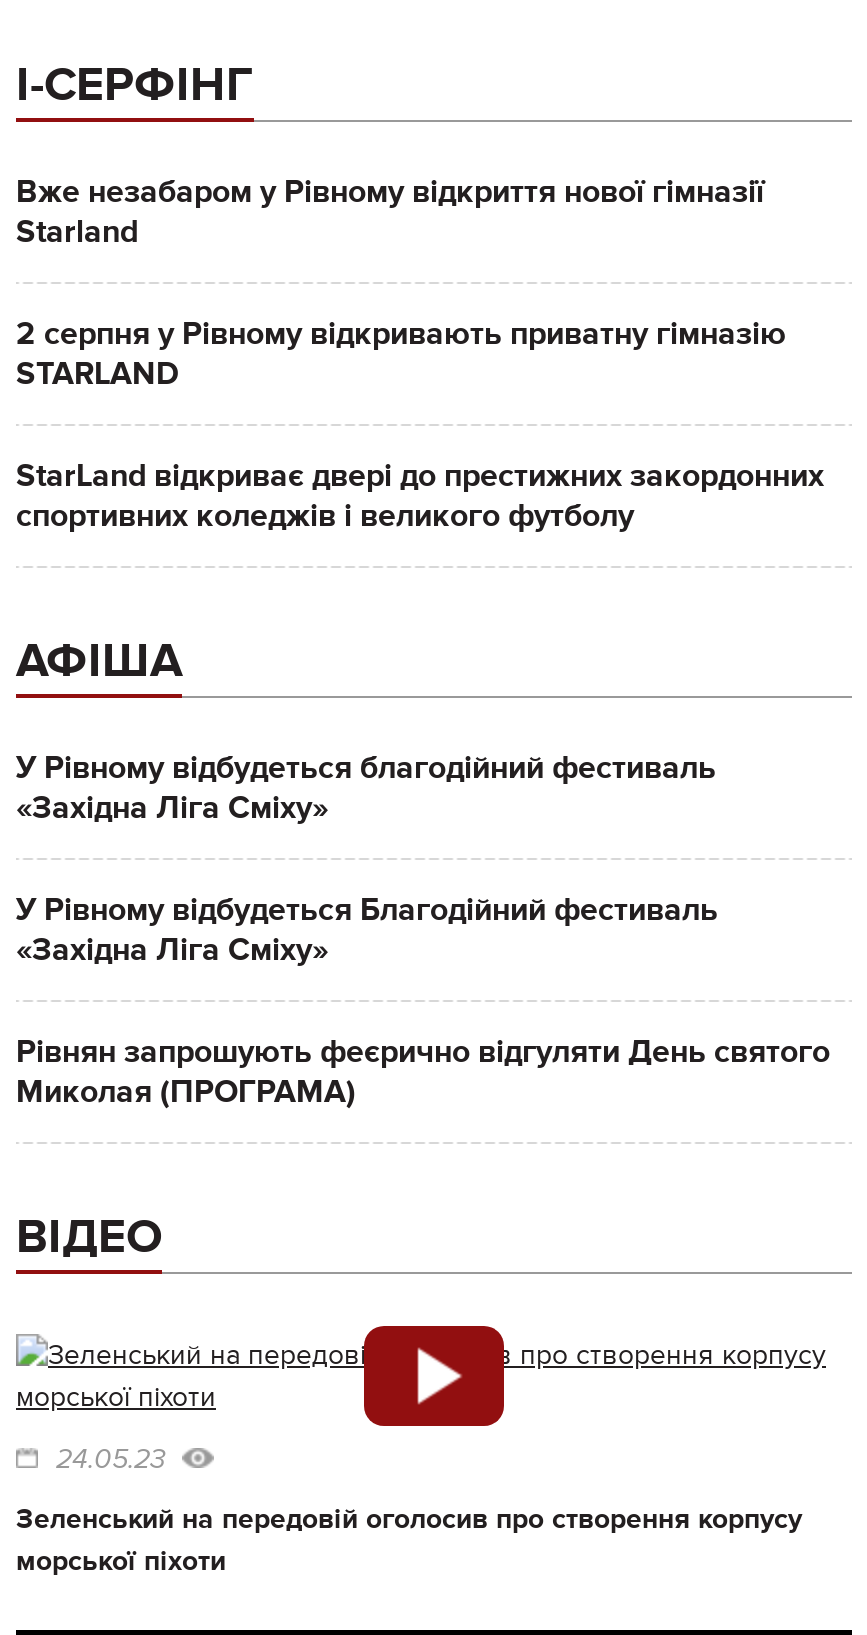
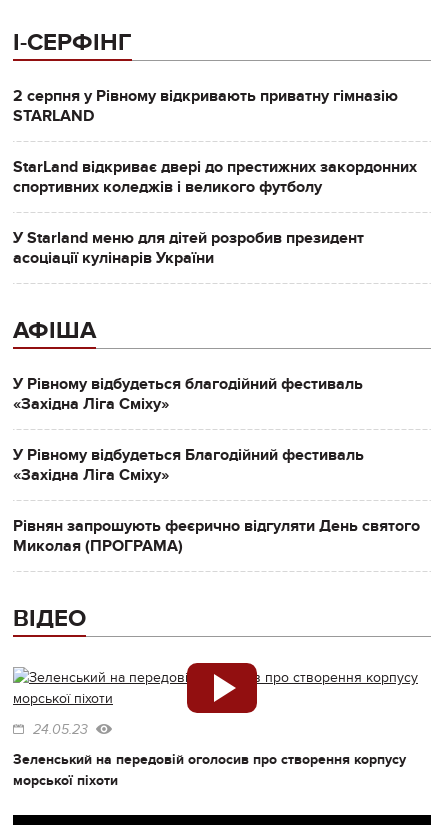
[16,172,764,252] Вже незабаром у Рівному відкриття нової гімназії | Starland -> none
moved [16,314,824,536] -> [13,86,417,197]: 2 серпня у Рівному відкривають приватну гімназію | STARLAND | StarLand відкриває двері до престижних закордонних | спортивних коледжів і великого футболу
none -> [13,228,364,268] У Starland меню для дітей розробив президент | асоціації кулінарів України

